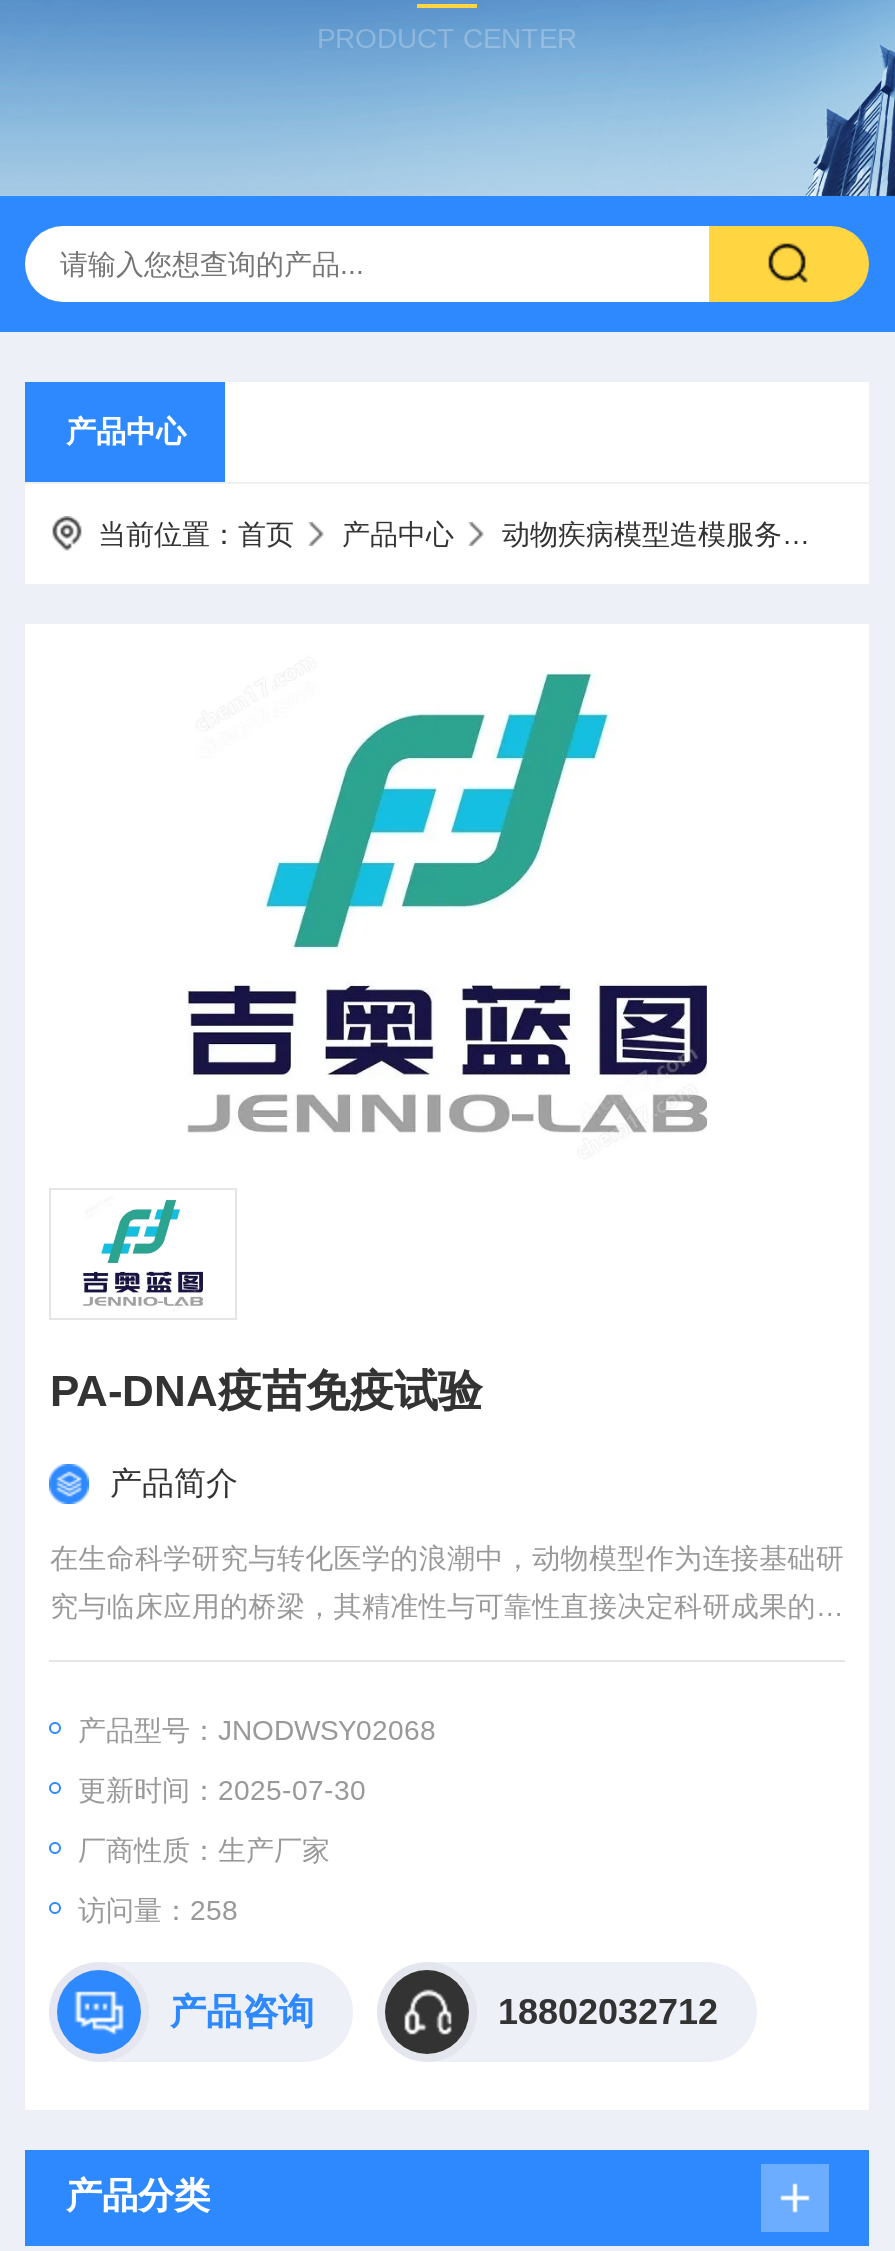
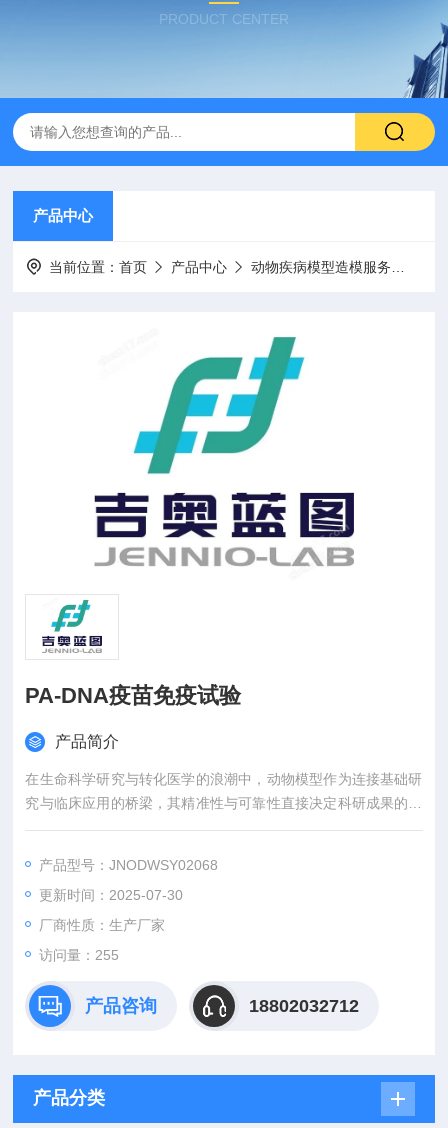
[78,1894,238,1926] 访问量：258 -> [39,947,119,963] 访问量：255

